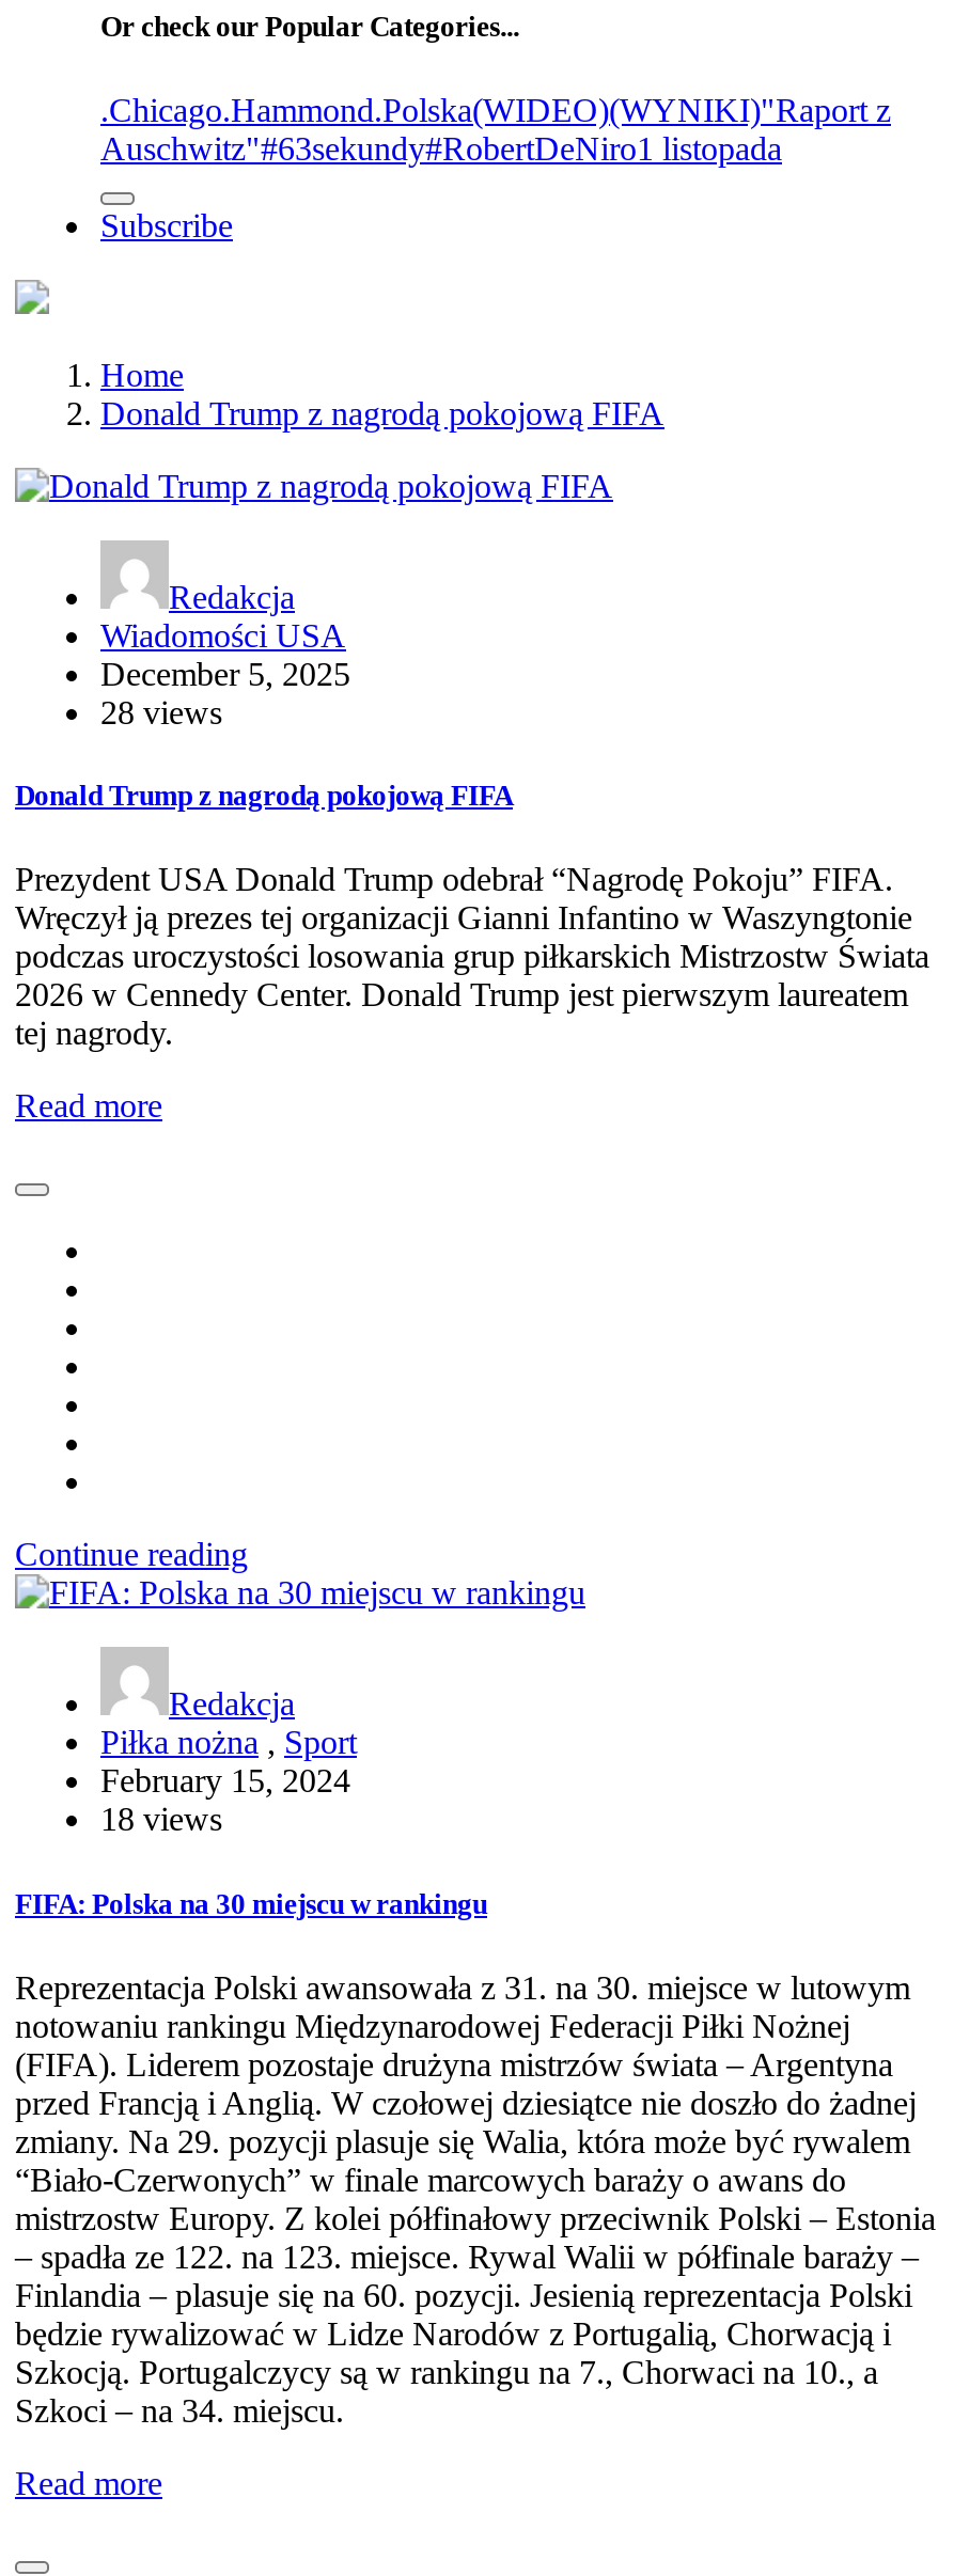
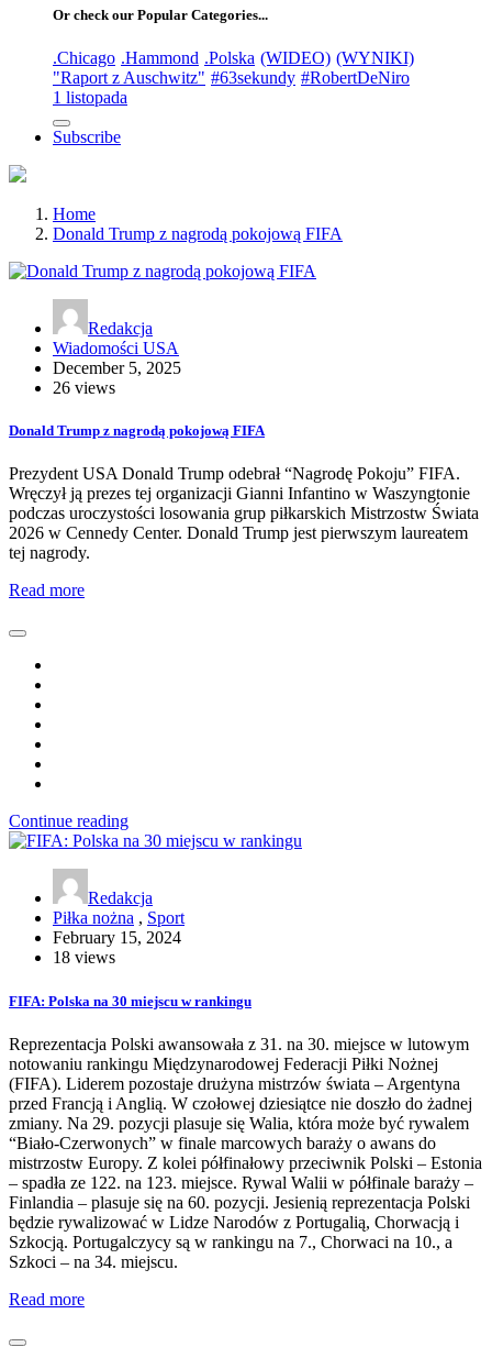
[100,694,222,731] 28 views -> [53,378,115,397] 26 views

